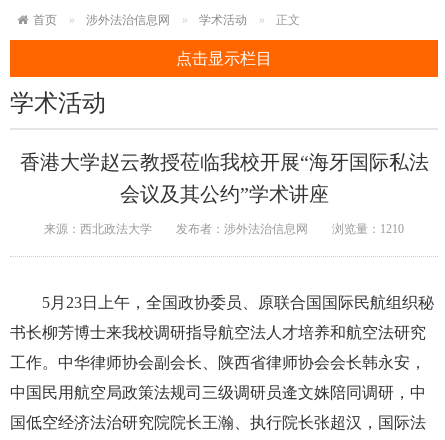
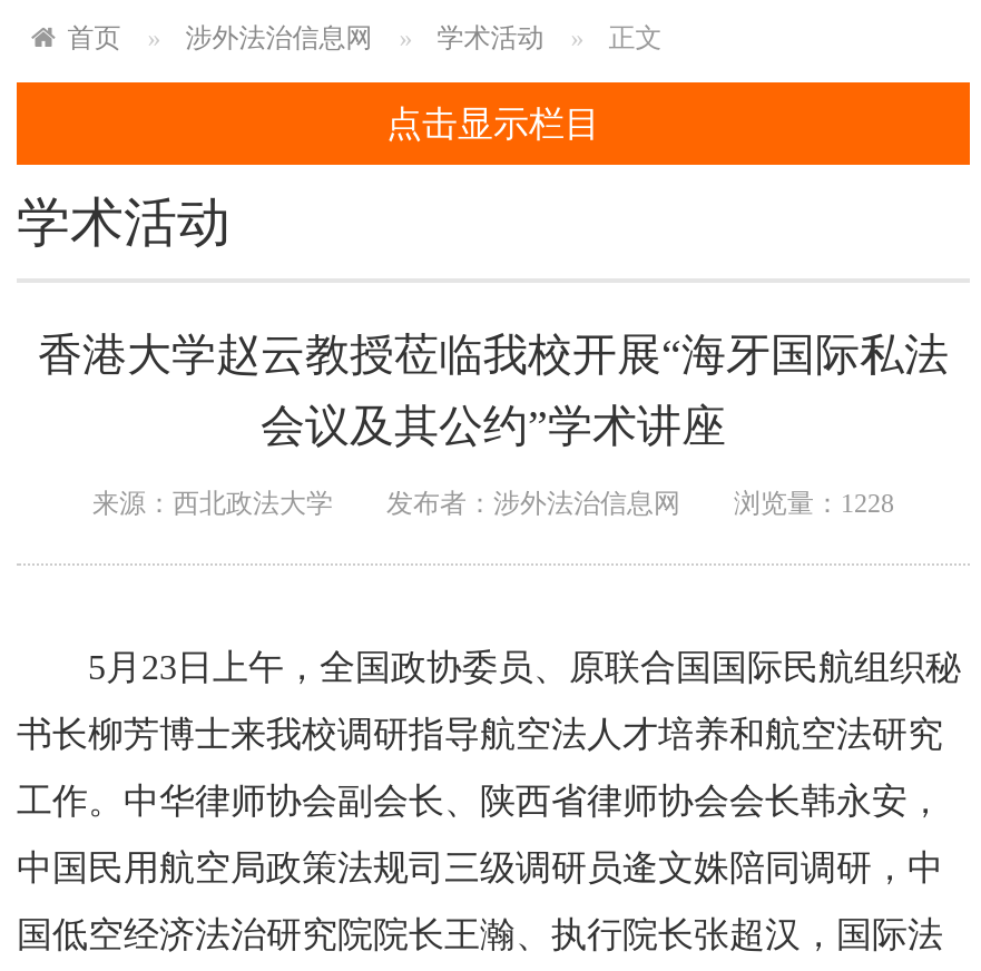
[44,222,404,236] 来源：西北政法大学 发布者：涉外法治信息网 浏览量：1210 -> [92,487,894,518] 来源：西北政法大学 发布者：涉外法治信息网 浏览量：1228

